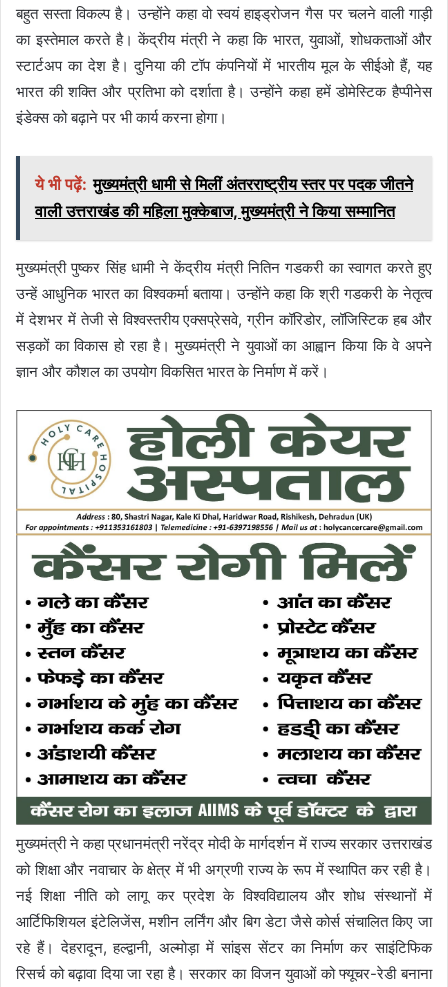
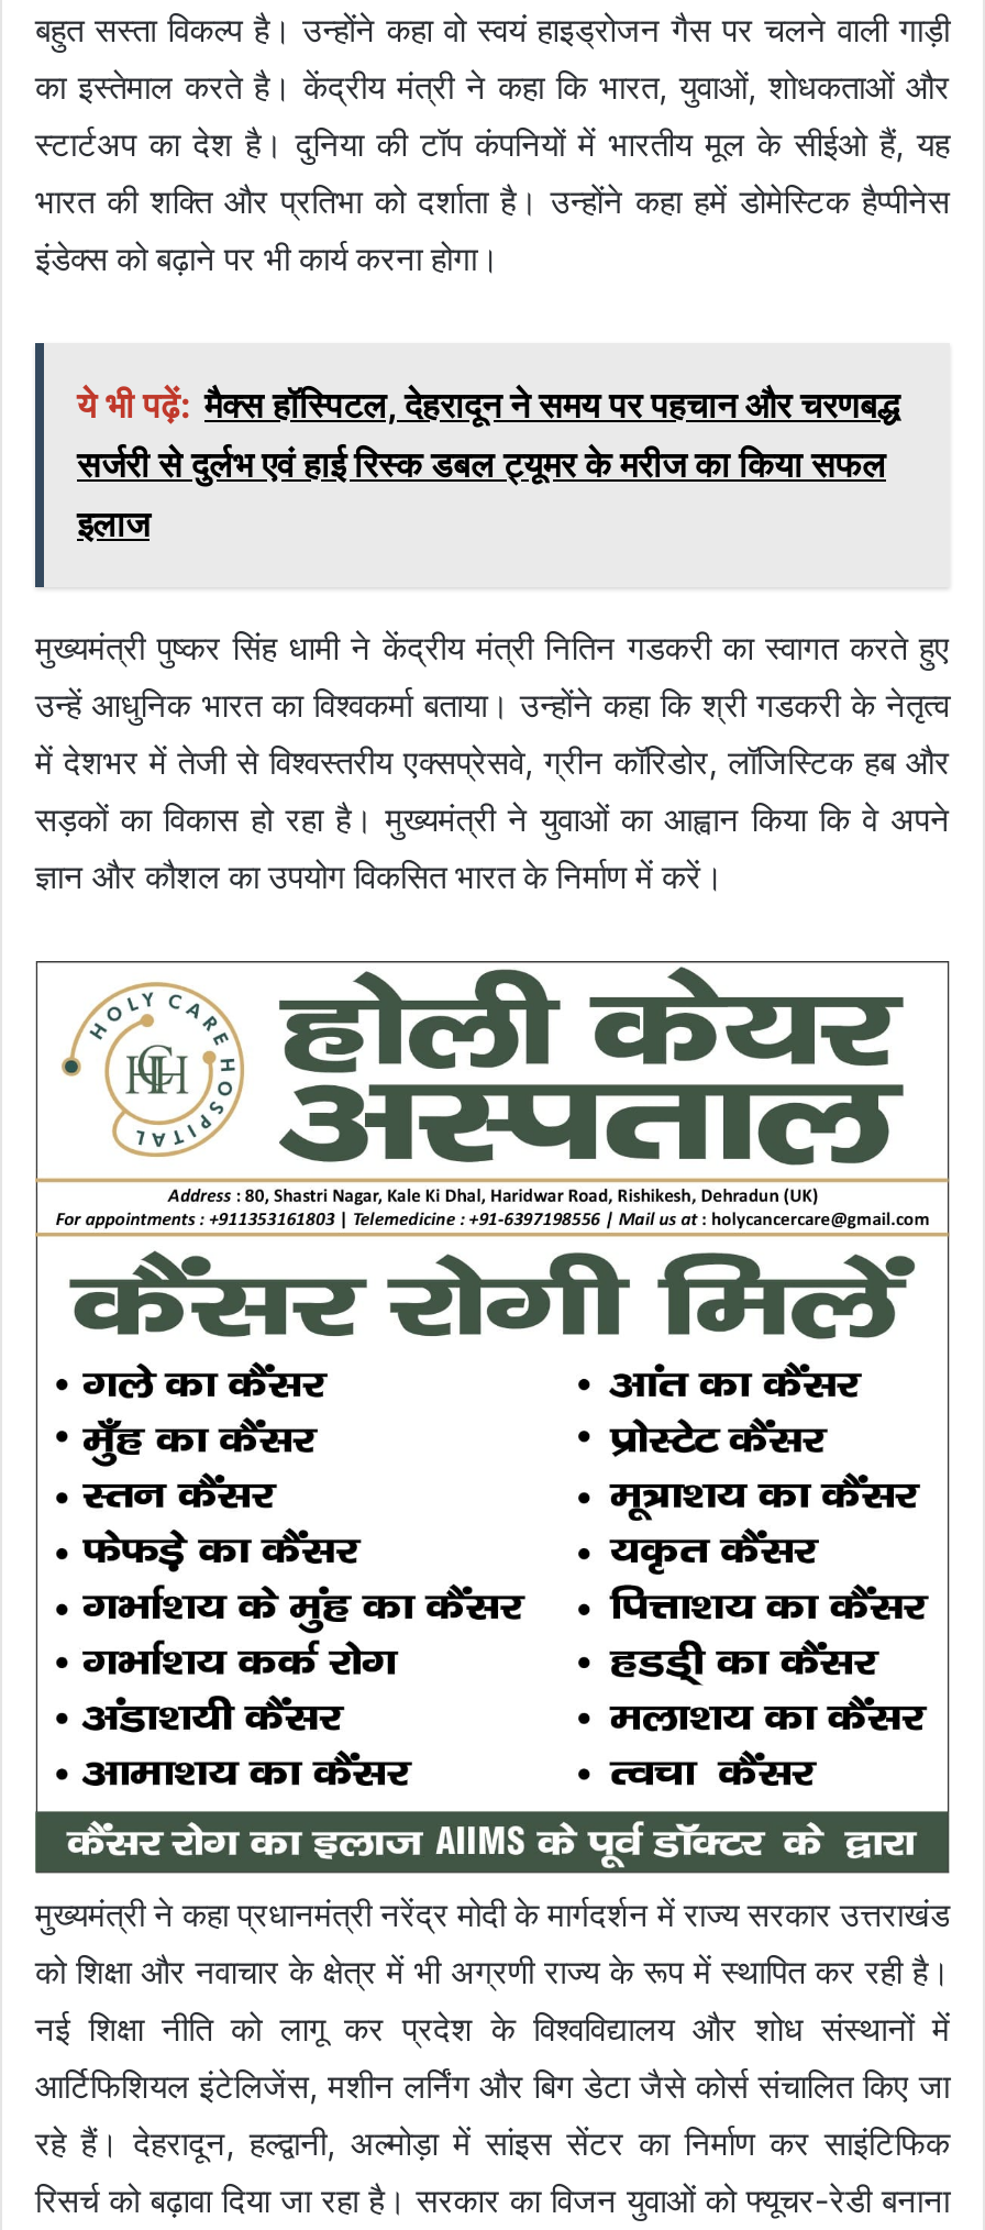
[35,174,413,221] ये भी पढ़ें: मुख्यमंत्री धामी से मिलीं अंतरराष्ट्रीय स्तर पर पदक जीतने | वाली उत्तराखंड की महिला मुक्केबाज, मुख्यमंत्री ने किया सम्मानित -> [77,382,899,545] ये भी पढ़ें: मैक्स हॉस्पिटल, देहरादून ने समय पर पहचान और चरणबद्ध | सर्जरी से दुर्लभ एवं हाई रिस्क डबल ट्यूमर के मरीज का किया सफल | इलाज

